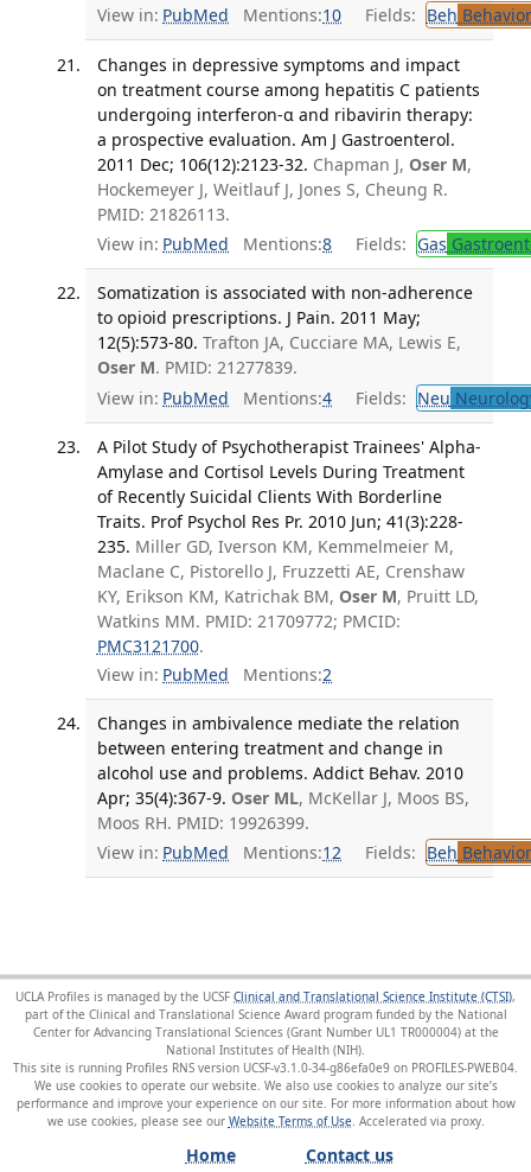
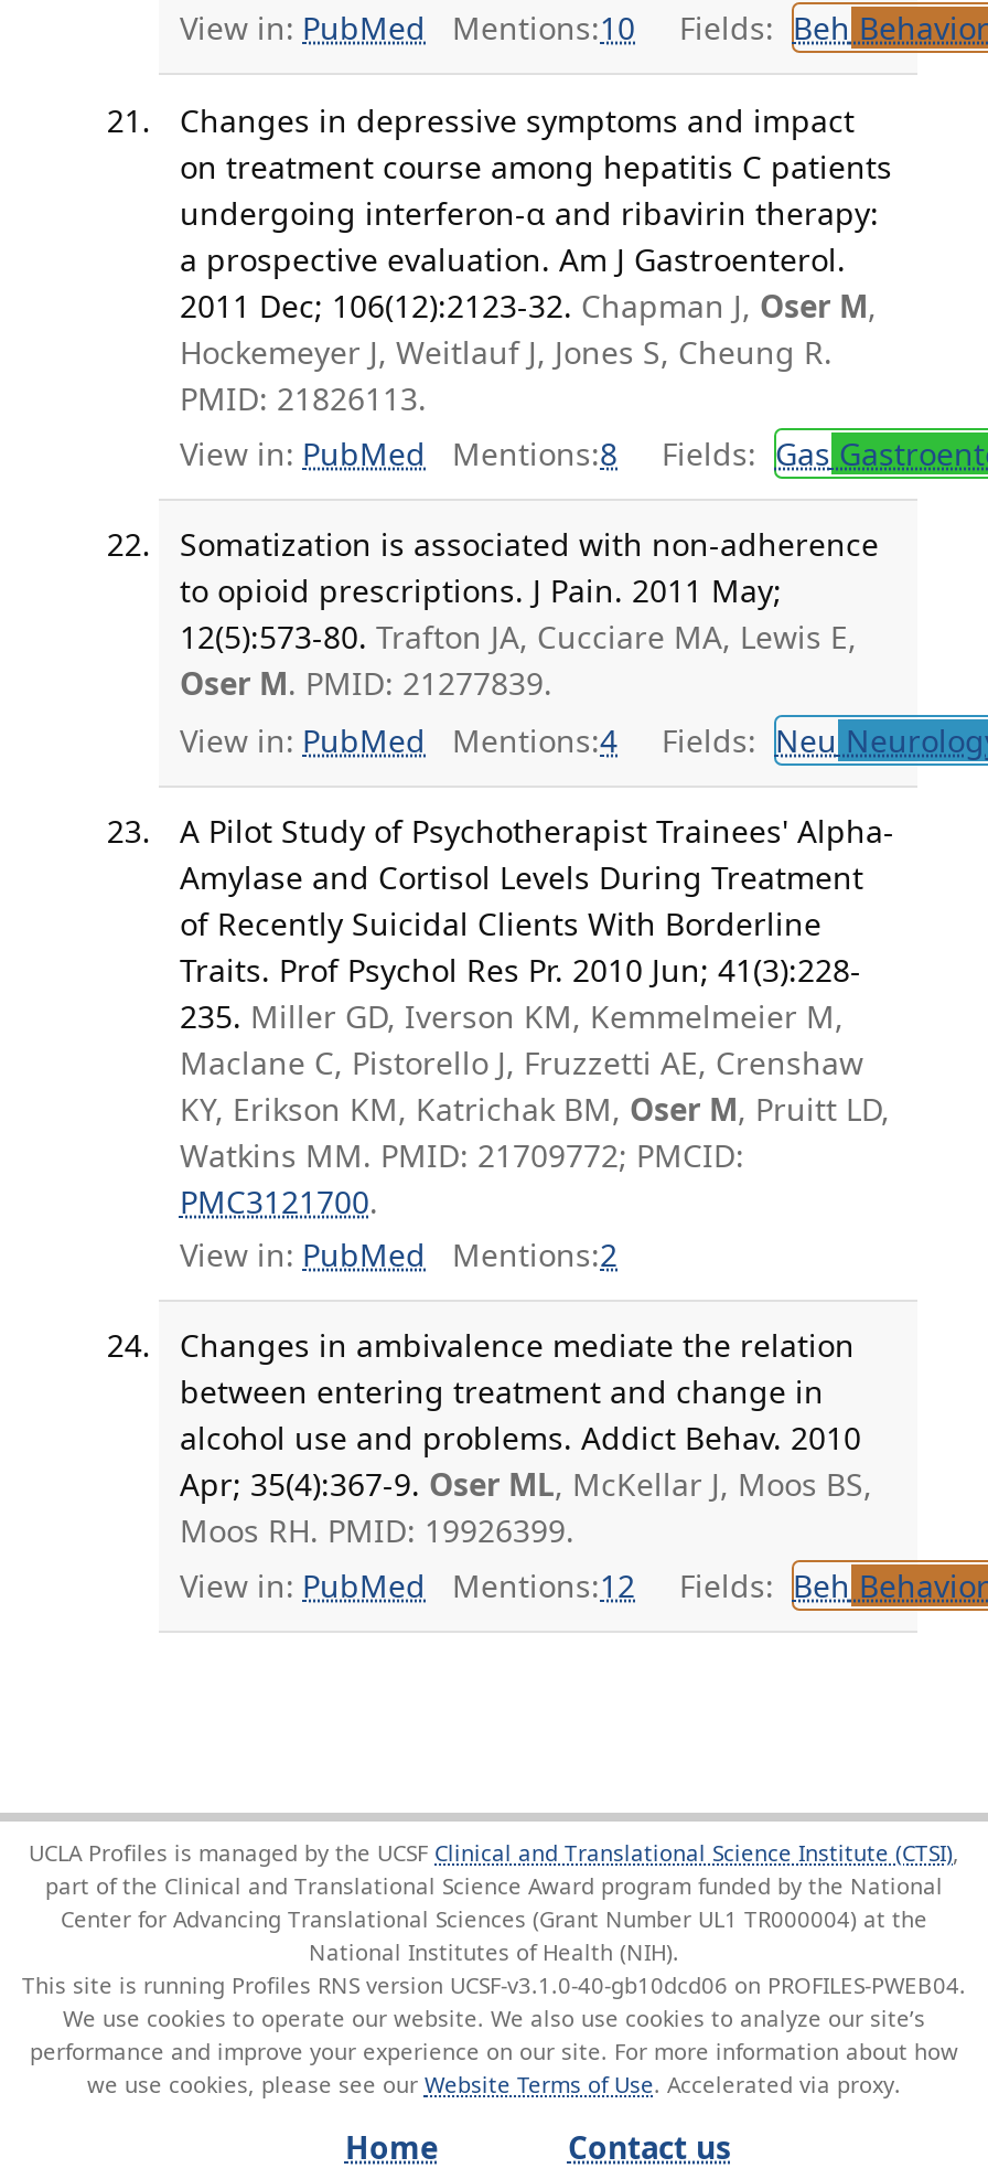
[13,1058,518,1075] This site is running Profiles RNS version UCSF-v3.1.0-34-g86efa0e9 on PROFILES-PWEB04. -> [22,1968,966,1999] This site is running Profiles RNS version UCSF-v3.1.0-40-gb10dcd06 on PROFILES-PWEB04.

